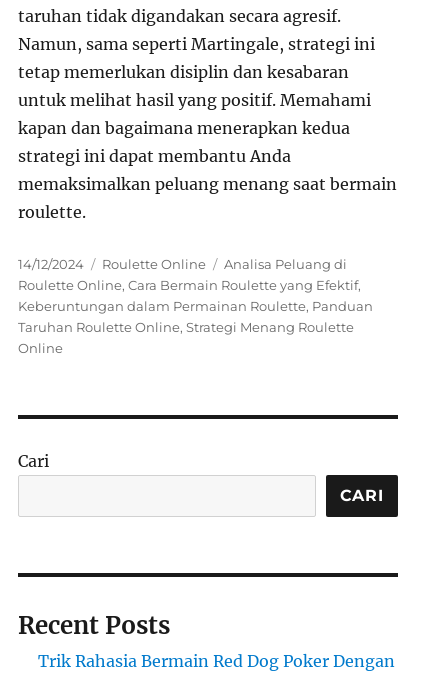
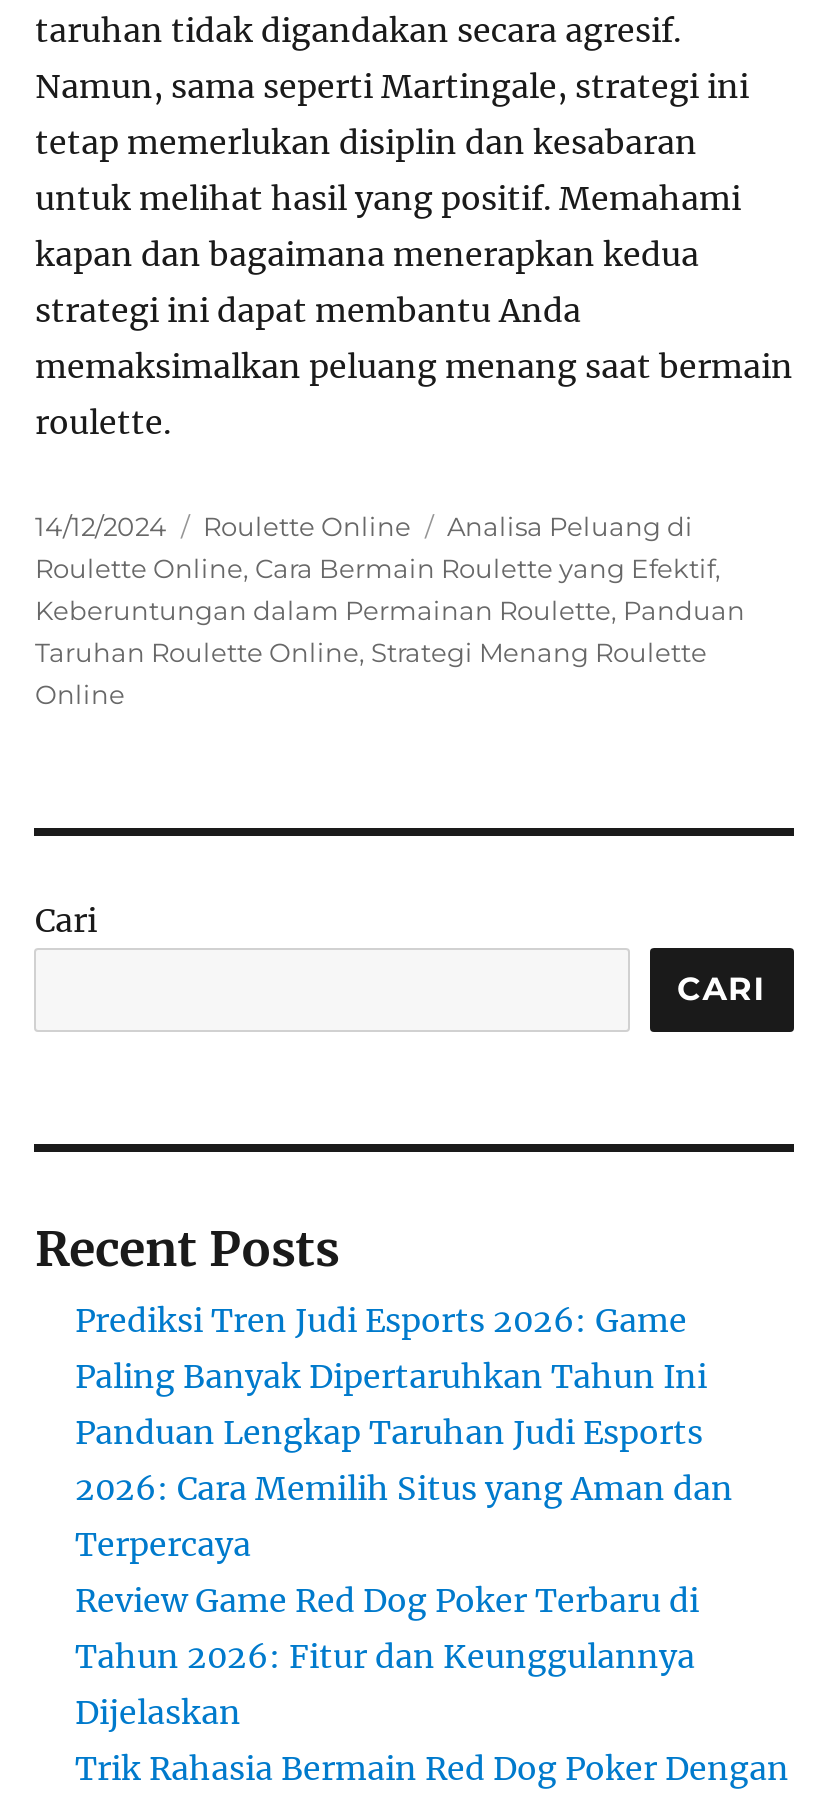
none -> [75,1299,733,1731] Prediksi Tren Judi Esports 2026: Game | Paling Banyak Dipertaruhkan Tahun Ini | Panduan Lengkap Taruhan Judi Esports | 2026: Cara Memilih Situs yang Aman dan | Terpercaya | Review Game Red Dog Poker Terbaru di | Tahun 2026: Fitur dan Keunggulannya | Dijelaskan

